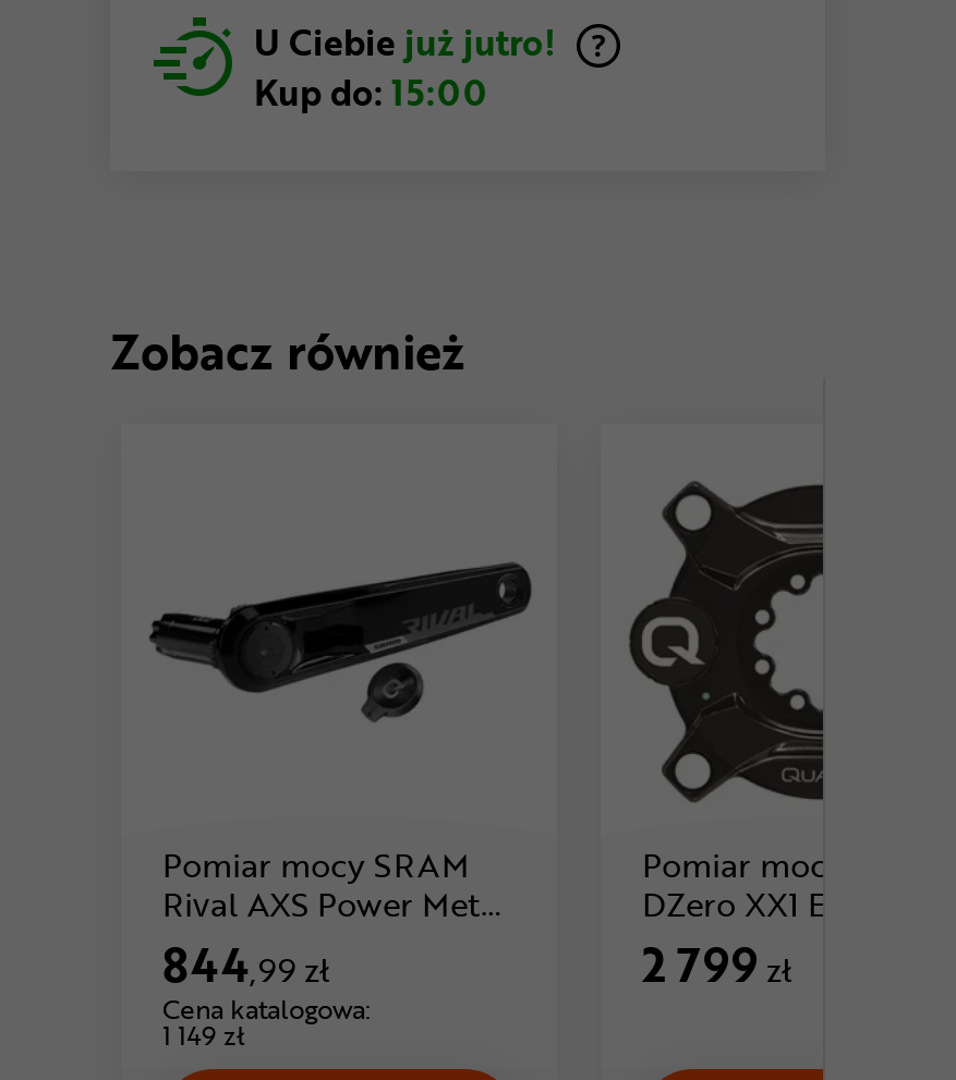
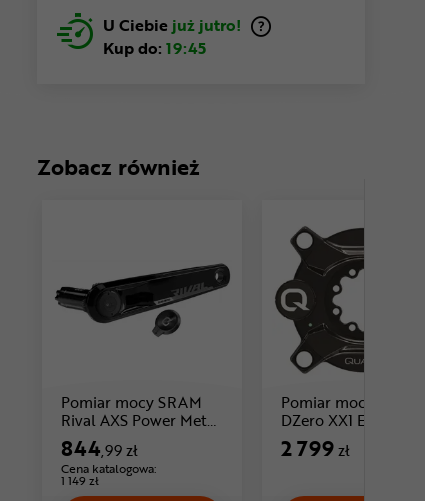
[254,65,487,118] Kup do: 15:00 -> [103,35,206,59] Kup do: 19:45

